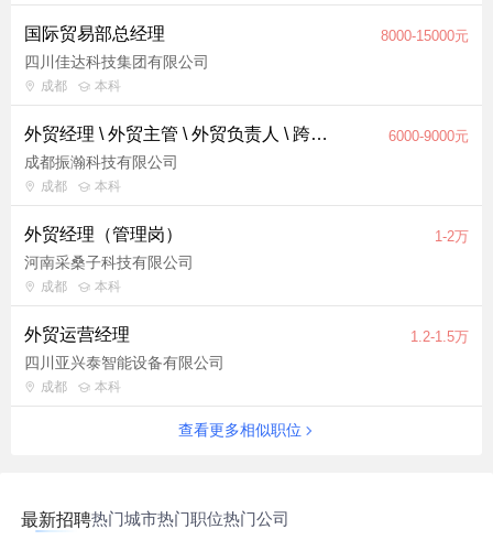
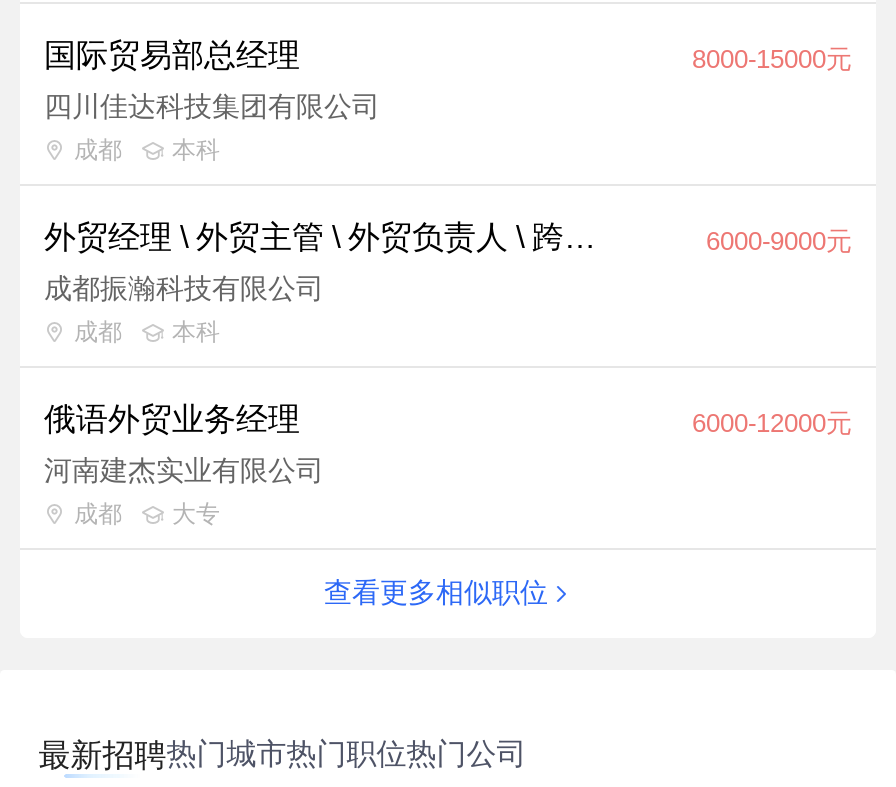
[24,225,469,245] 外贸经理（管理岗） | 1-2万 -> [44,402,852,438] 俄语外贸业务经理 | 6000-12000元
[24,253,194,271] 河南采桑子科技有限公司 -> [44,454,324,486] 河南建杰实业有限公司
[24,279,469,395] 本科 | 外贸运营经理 | 1.2-1.5万 | 四川亚兴泰智能设备有限公司 | 成都 | 本科 -> [172,500,220,528] 大专

